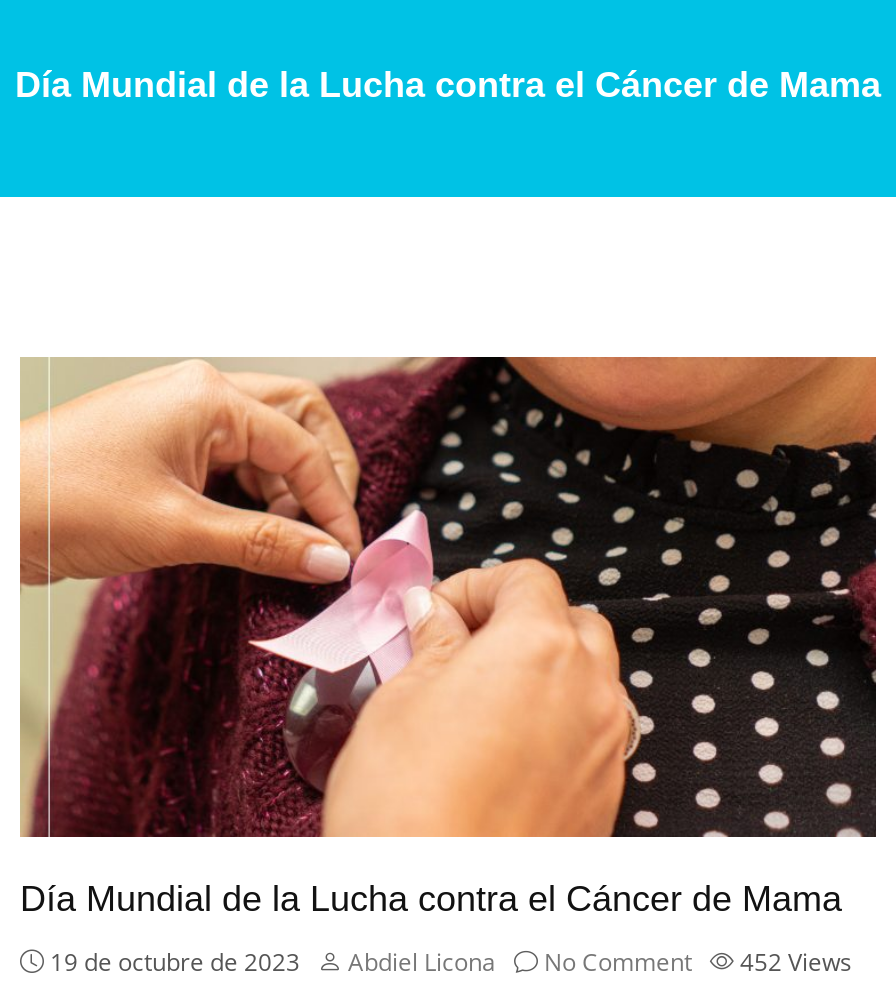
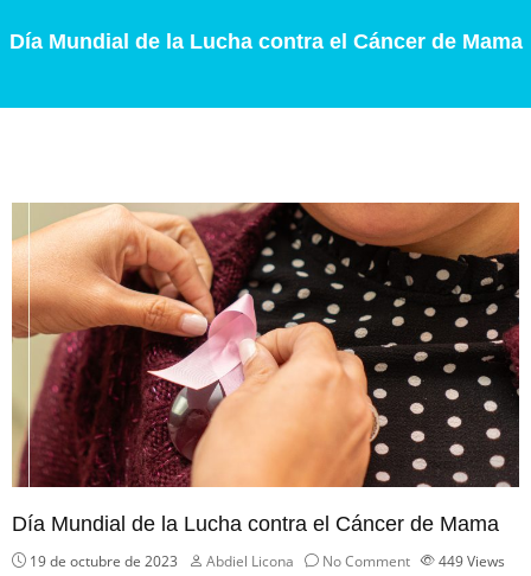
[44,944,852,978] 19 de octubre de 2023 Abdiel Licona No Comment 452 Views -> [26,551,505,571] 19 de octubre de 2023 Abdiel Licona No Comment 449 Views

